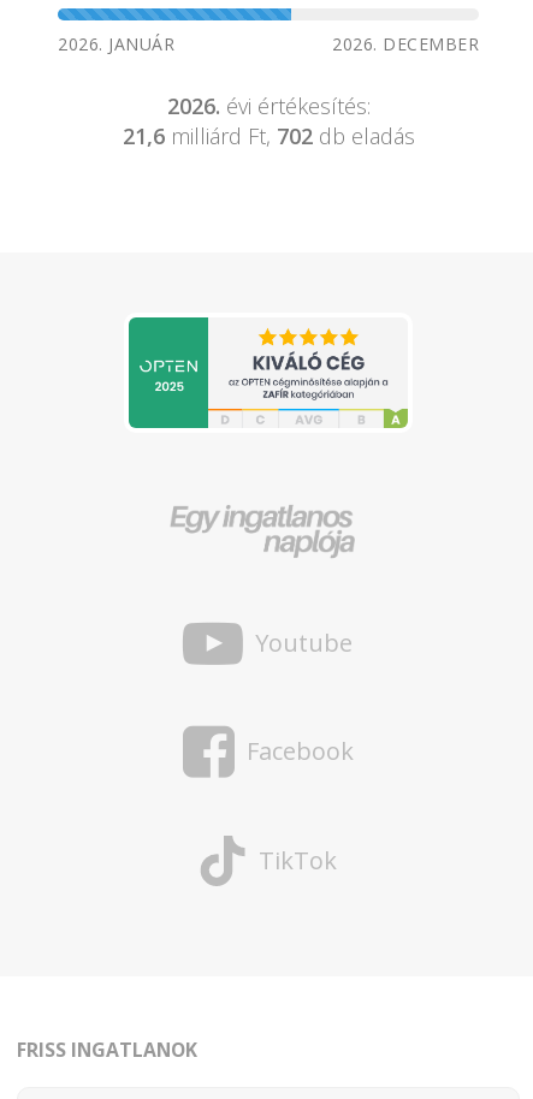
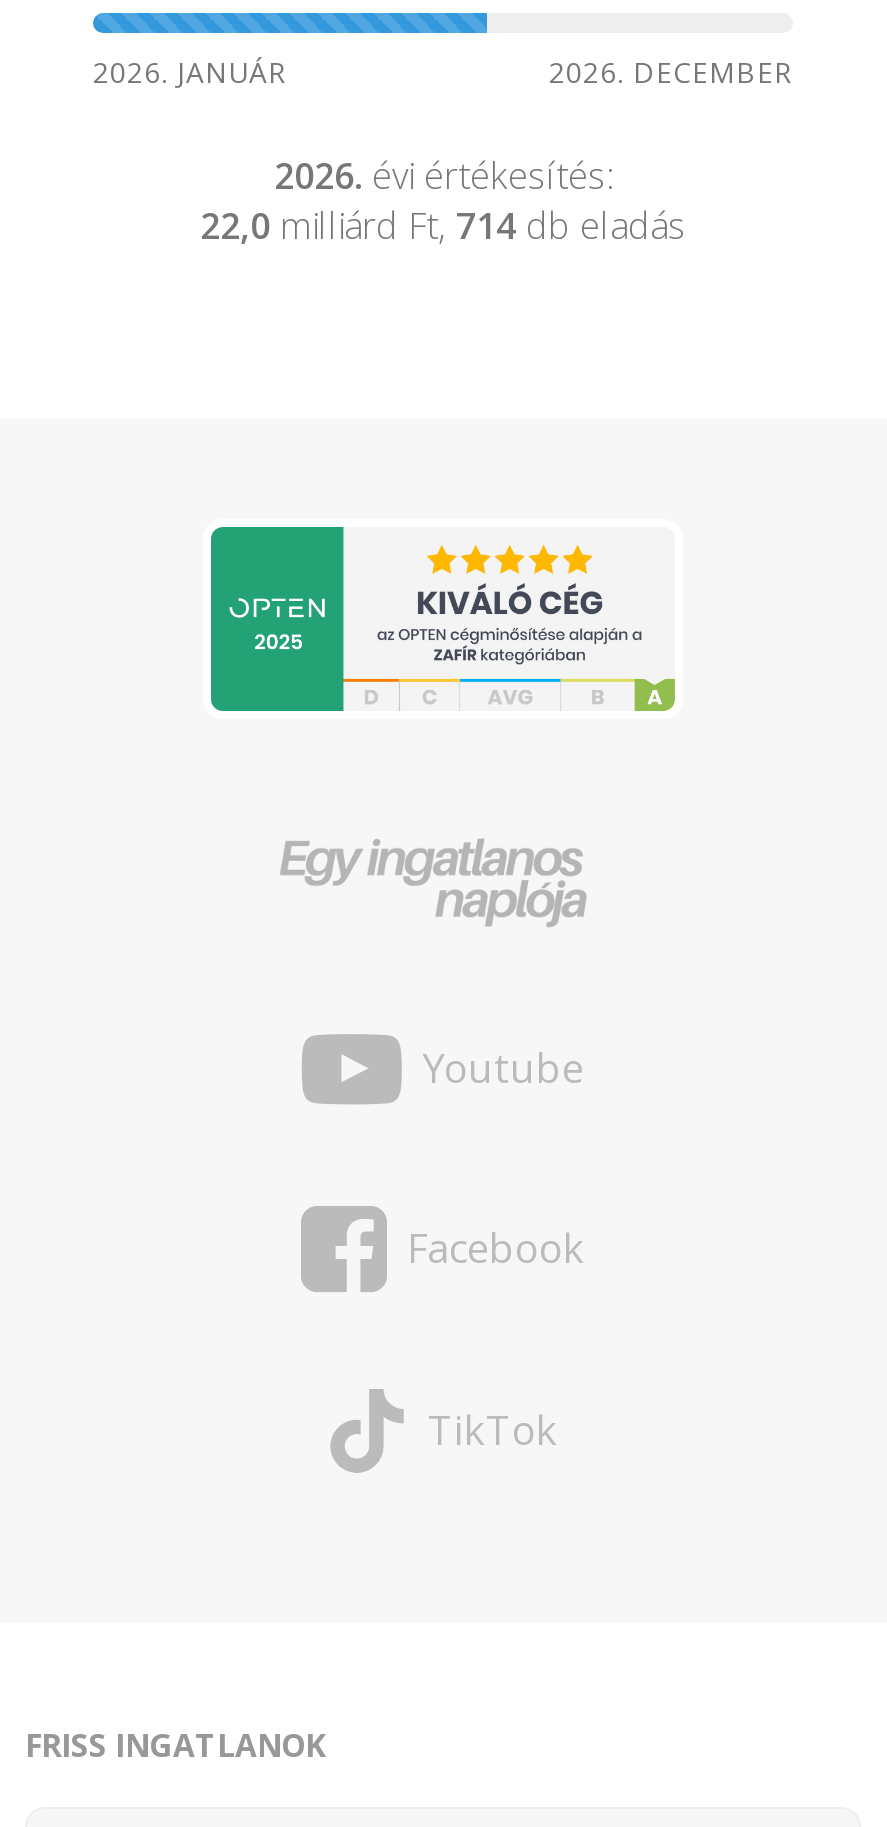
[122,121,414,150] 21,6 milliárd Ft, 702 db eladás -> [200,201,686,249] 22,0 milliárd Ft, 714 db eladás

